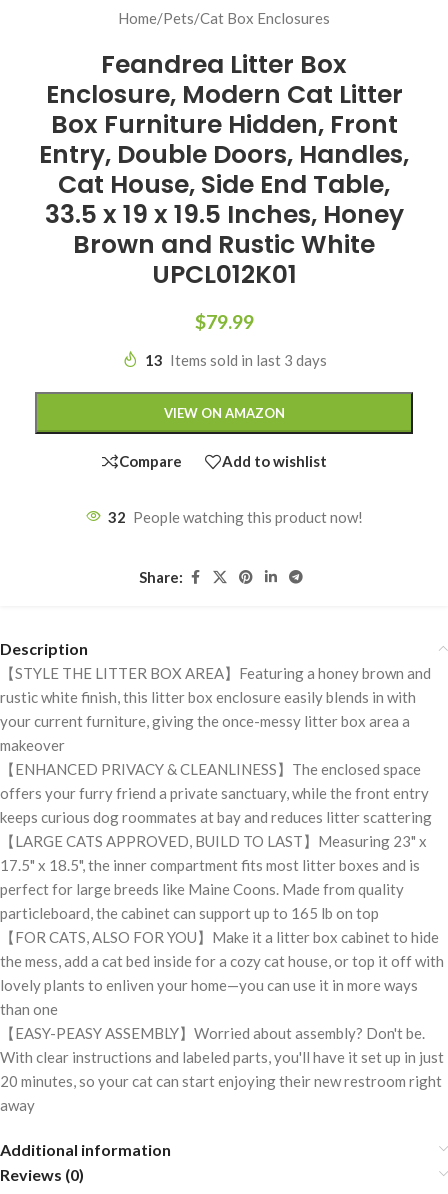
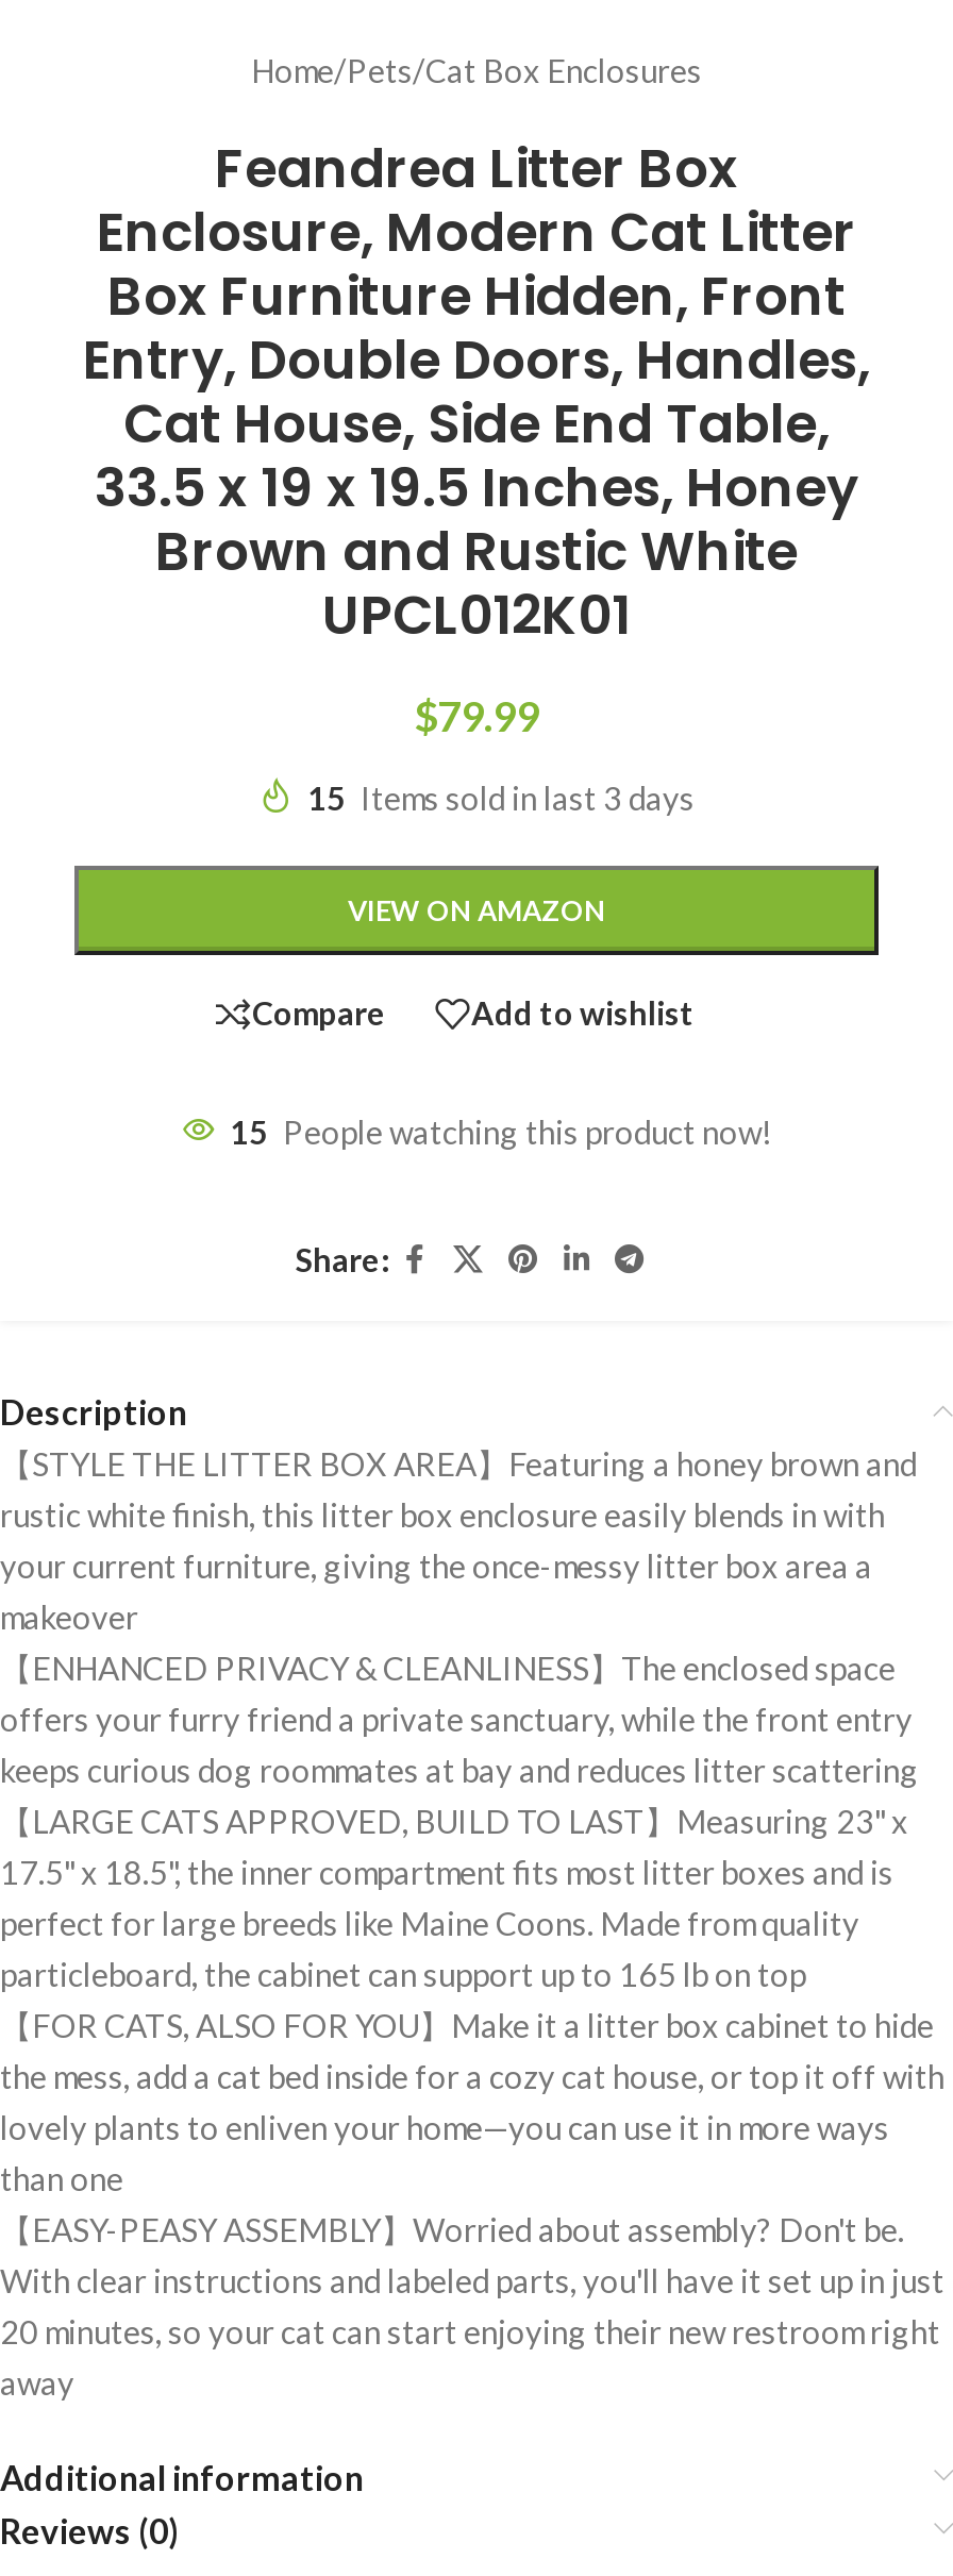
[144,351,326,369] 13 Items sold in last 3 days -> [307,778,695,816] 15 Items sold in last 3 days
[108,508,363,526] 32 People watching this product now! -> [230,1112,772,1150] 15 People watching this product now!

